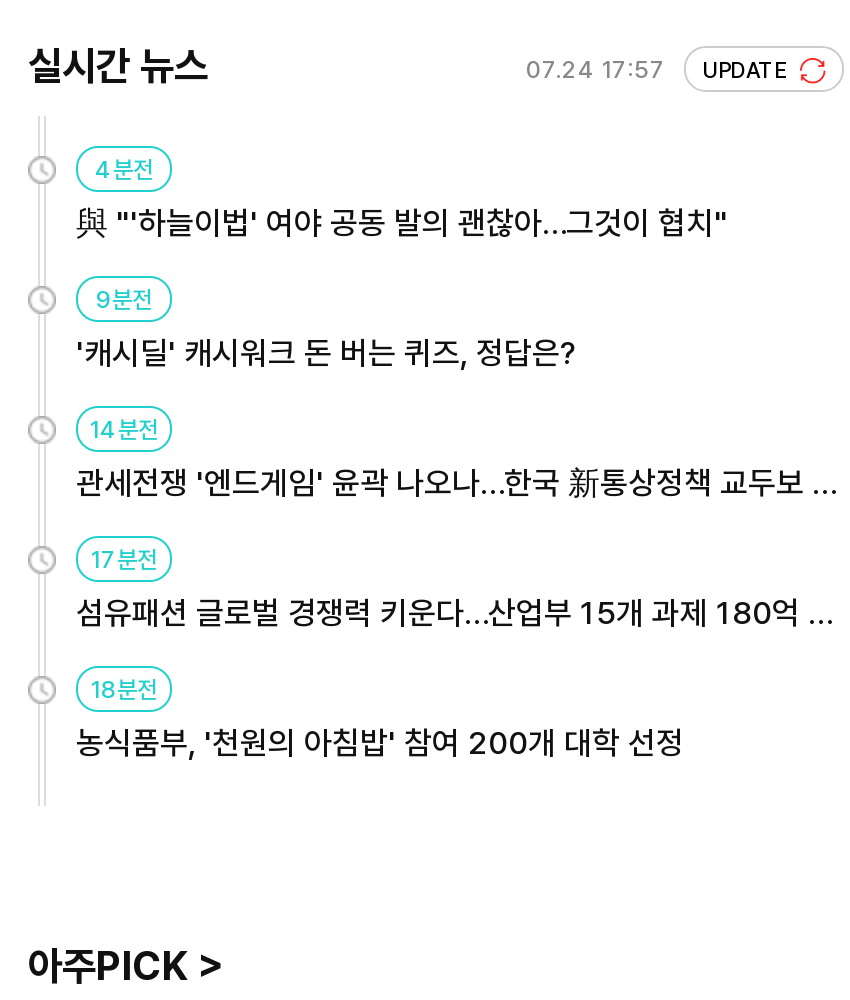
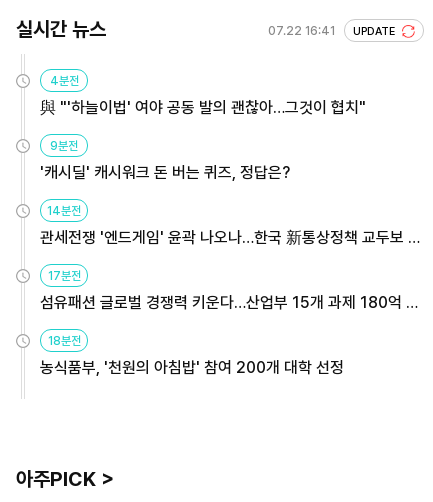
[526,56,792,84] 07.24 17:57 UPDATE -> [268,24,398,38] 07.22 16:41 UPDATE

